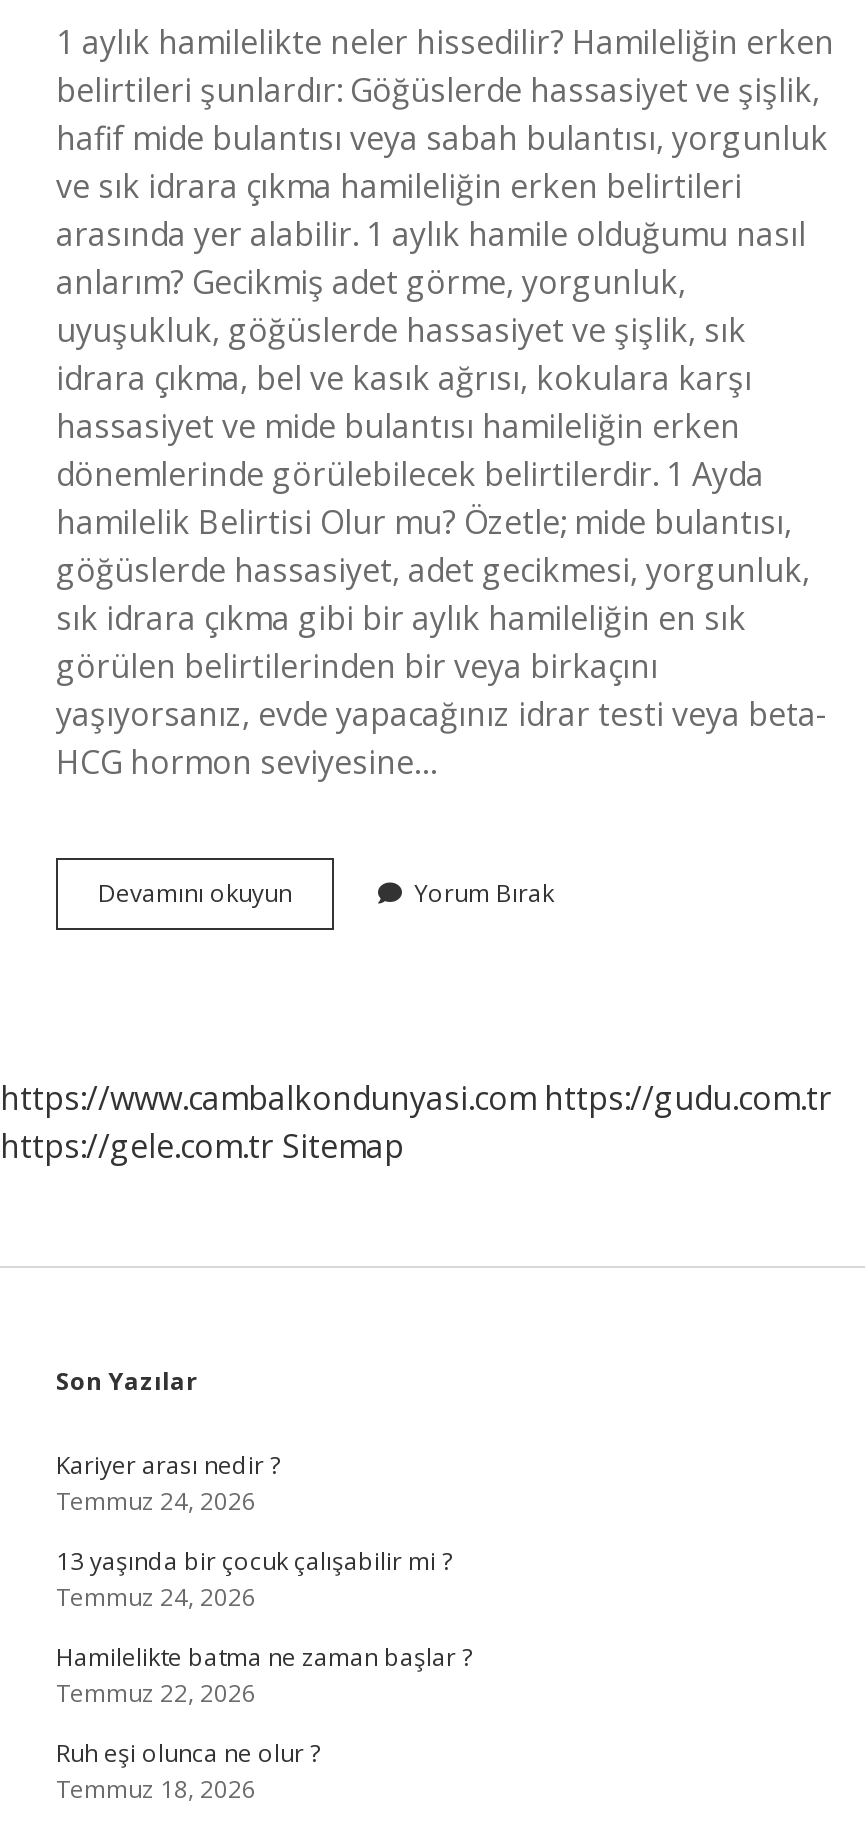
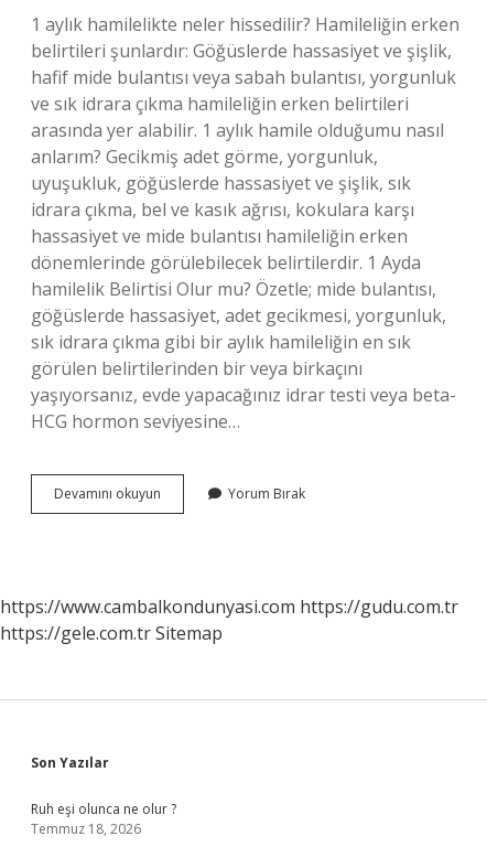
[56,1448,472,1710] Kariyer arası nedir ? | Temmuz 24, 2026 | 13 yaşında bir çocuk çalışabilir mi ? | Temmuz 24, 2026 | Hamilelikte batma ne zaman başlar ? | Temmuz 22, 2026 -> none

